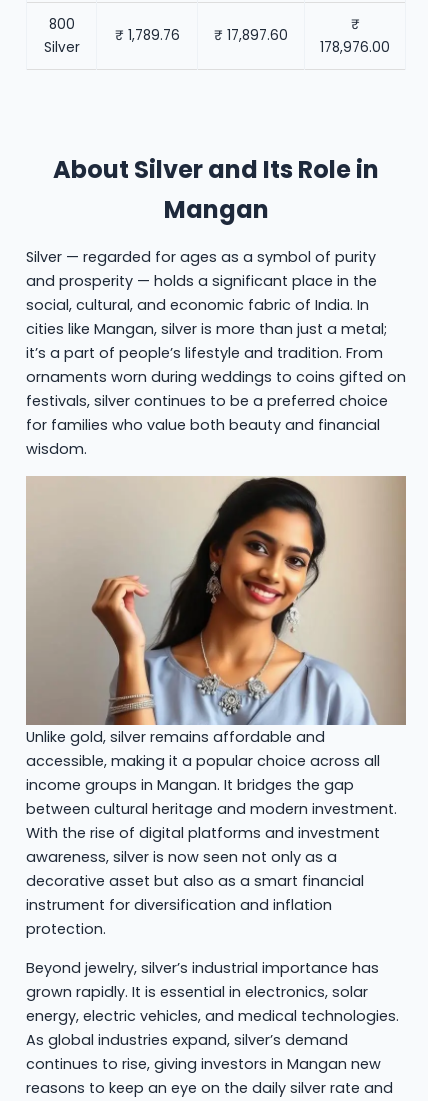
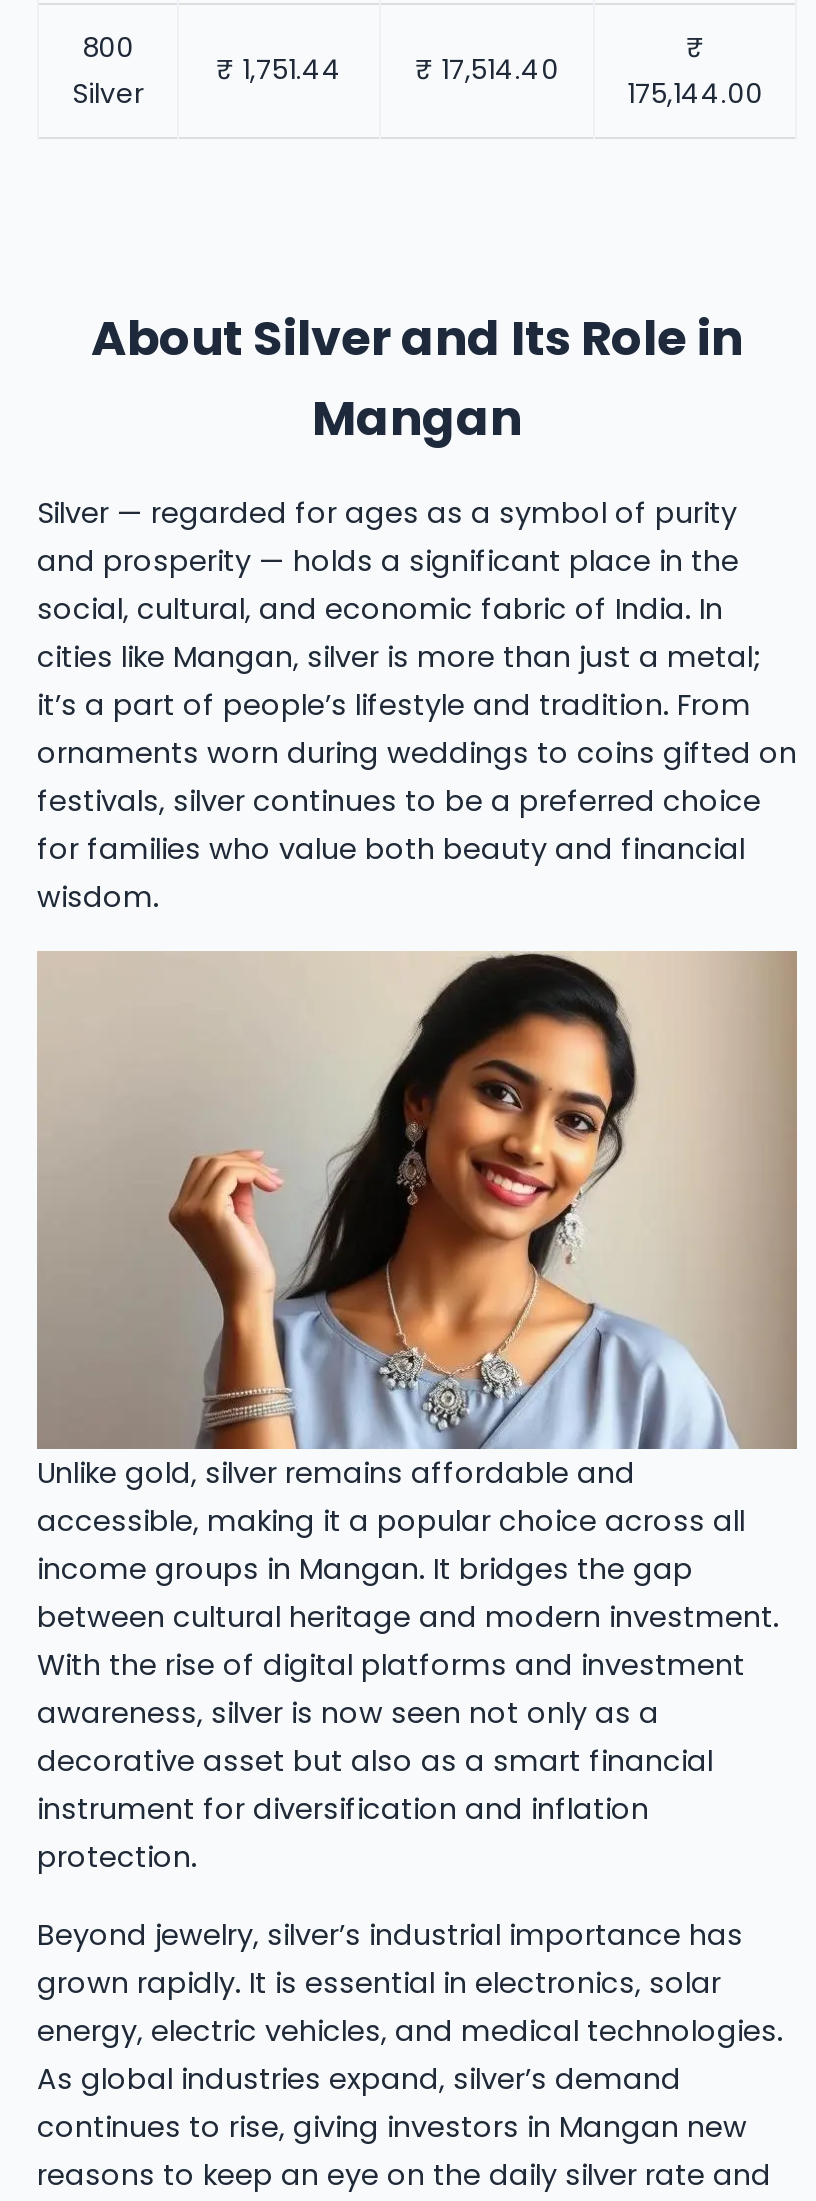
[114,26,179,45] ₹ 1,789.76 -> [216,51,342,89] ₹ 1,751.44
[214,26,288,45] ₹ 17,897.60 -> [415,51,559,89] ₹ 17,514.40
[320,38,390,57] 178,976.00 -> [627,75,763,113] 175,144.00

